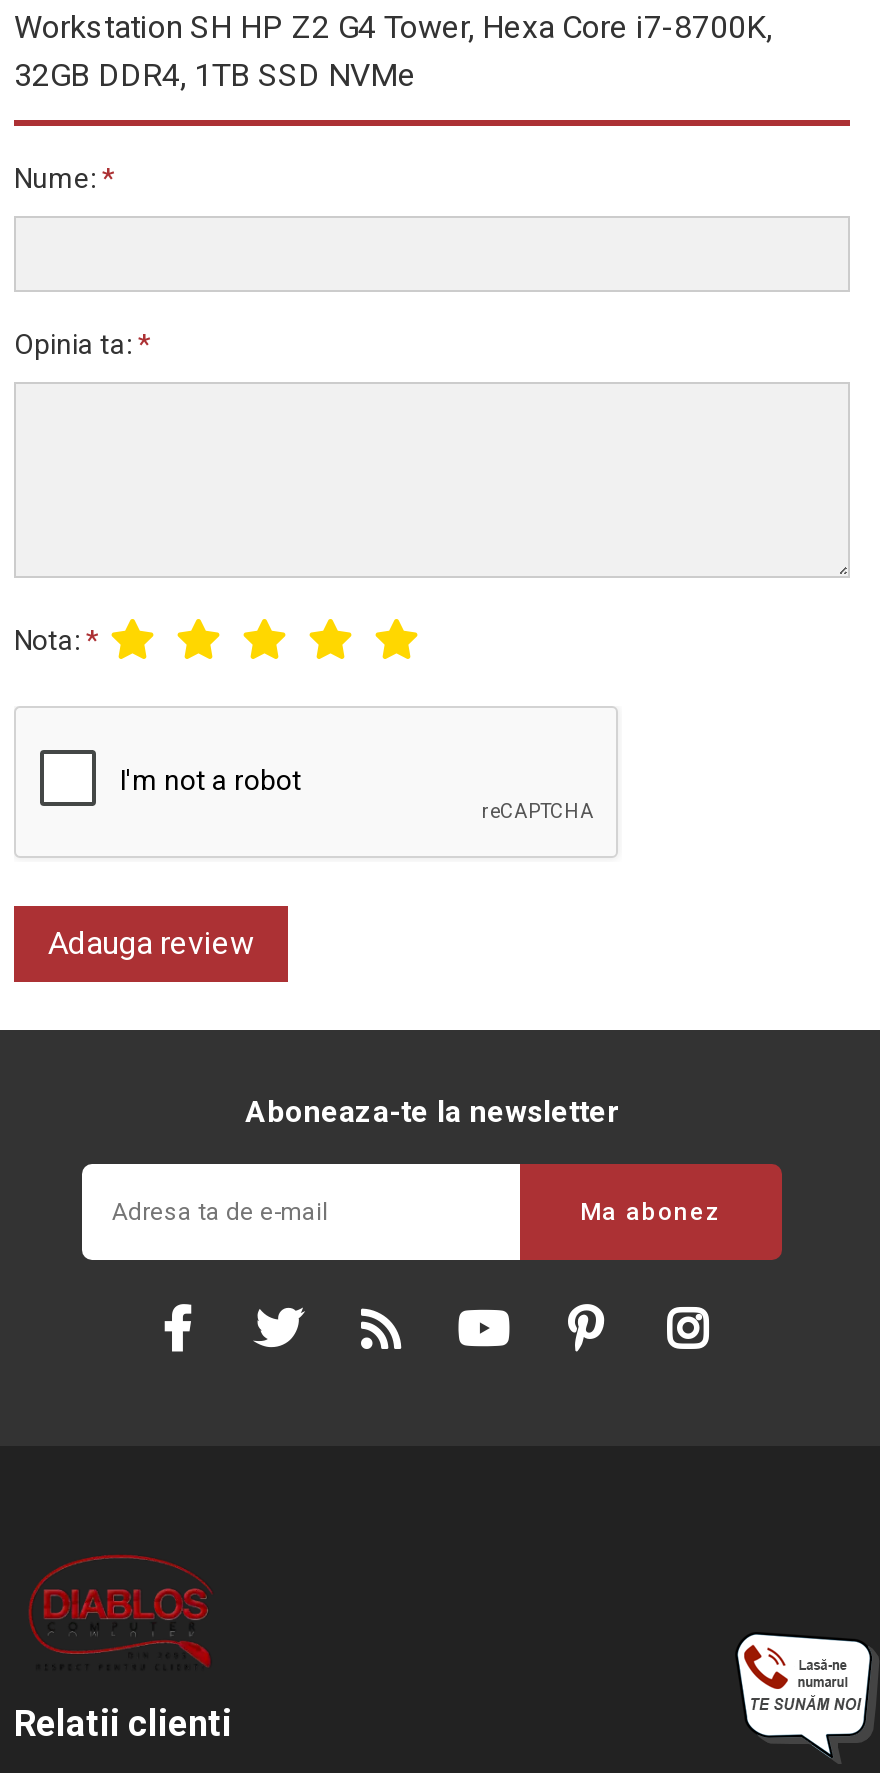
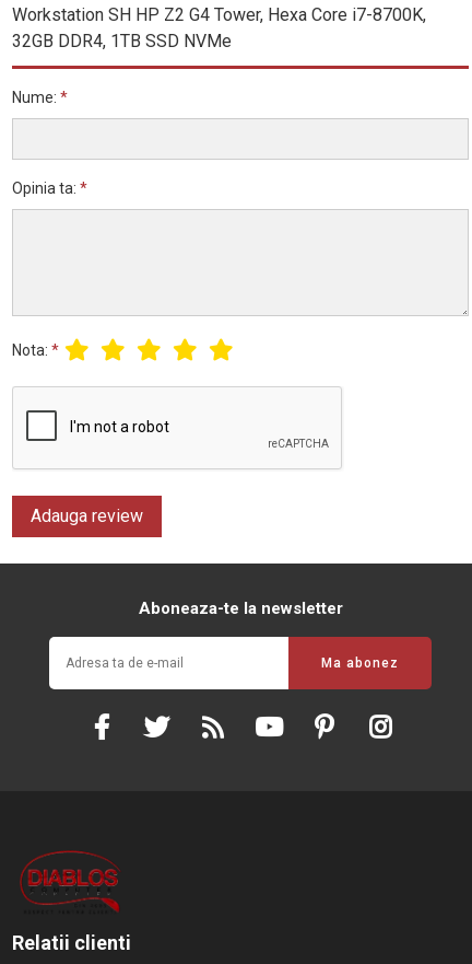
[736,1632,874,1760] [image] -> none

